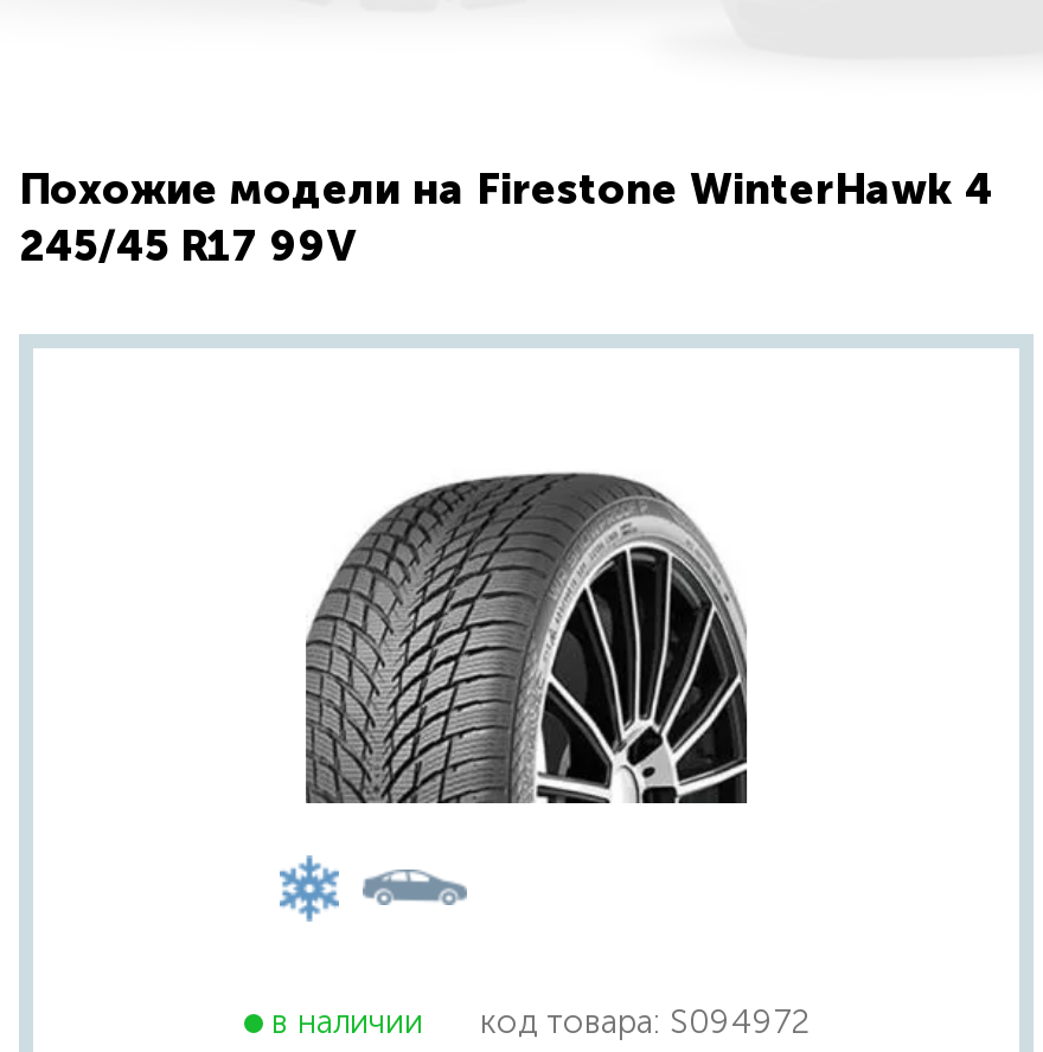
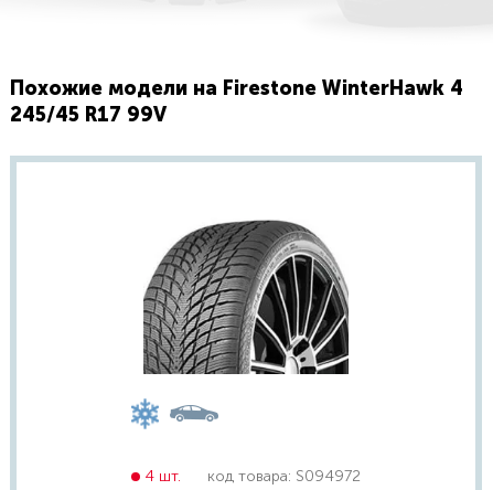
[271,1002,423,1042] в наличии -> [144,467,181,485] 4 шт.

